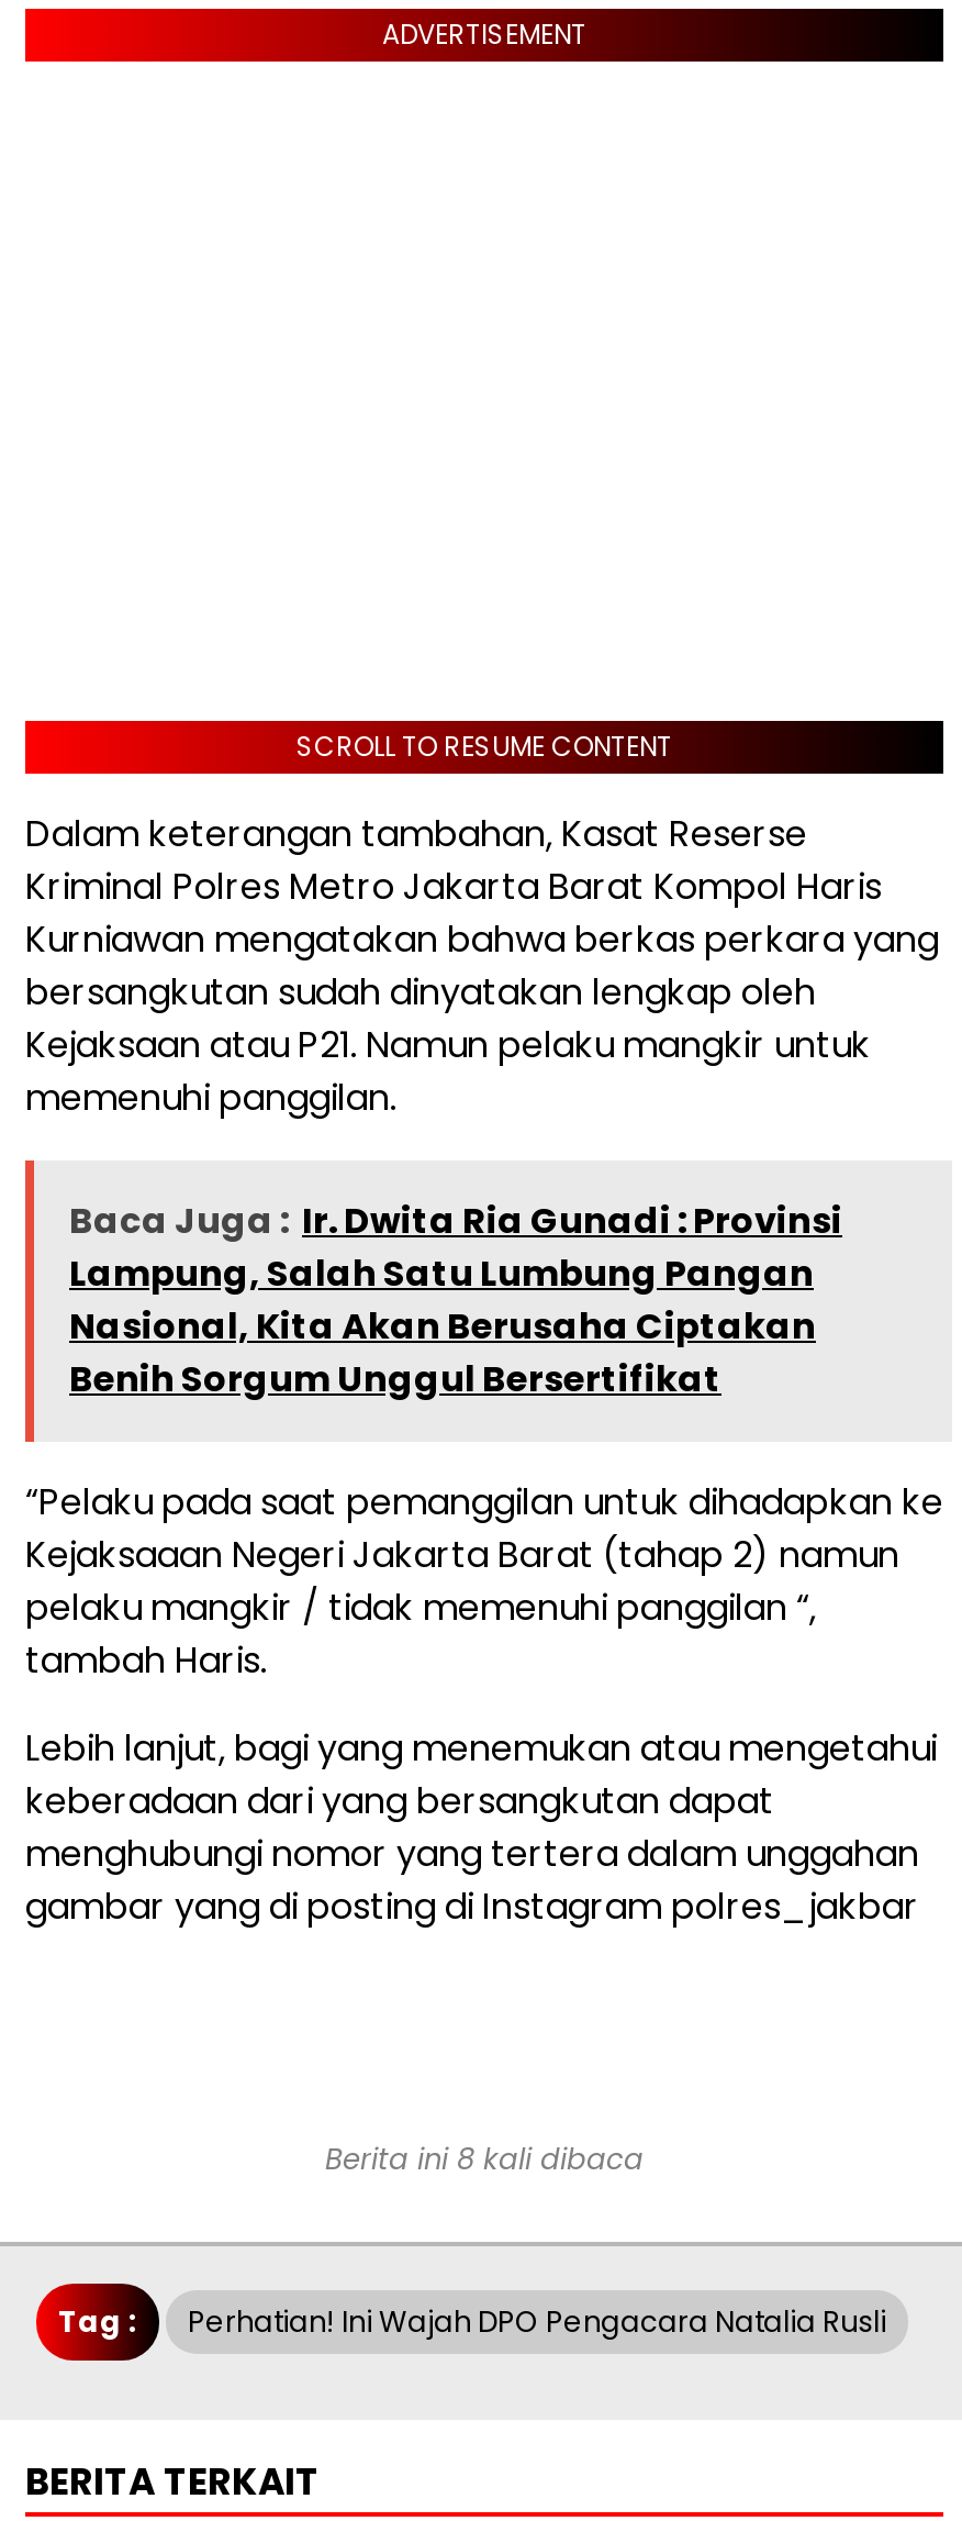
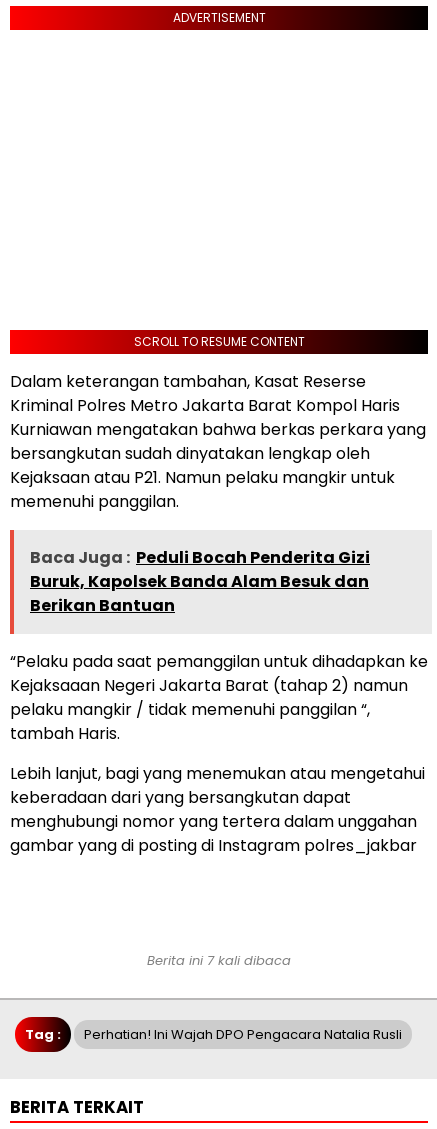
[69,1196,842,1405] Baca Juga : Ir. Dwita Ria Gunadi : Provinsi | Lampung, Salah Satu Lumbung Pangan | Nasional, Kita Akan Berusaha Ciptakan | Benih Sorgum Unggul Bersertifikat -> [30,546,370,617] Baca Juga : Peduli Bocah Penderita Gizi | Buruk, Kapolsek Banda Alam Besuk dan | Berikan Bantuan
[325,2139,644,2181] Berita ini 8 kali dibaca -> [147,951,291,970] Berita ini 7 kali dibaca

